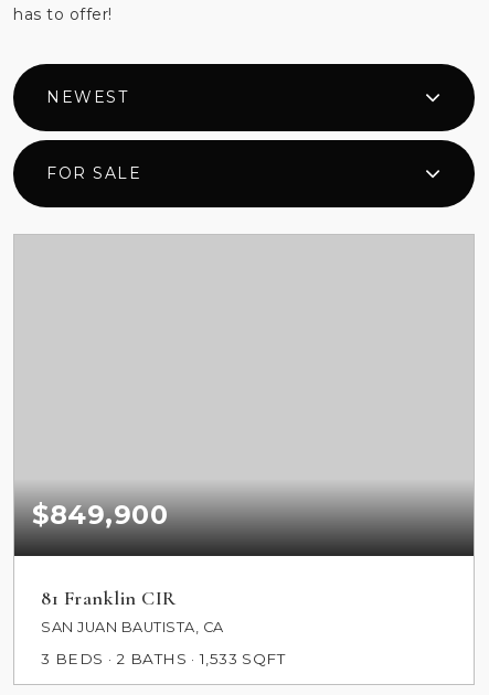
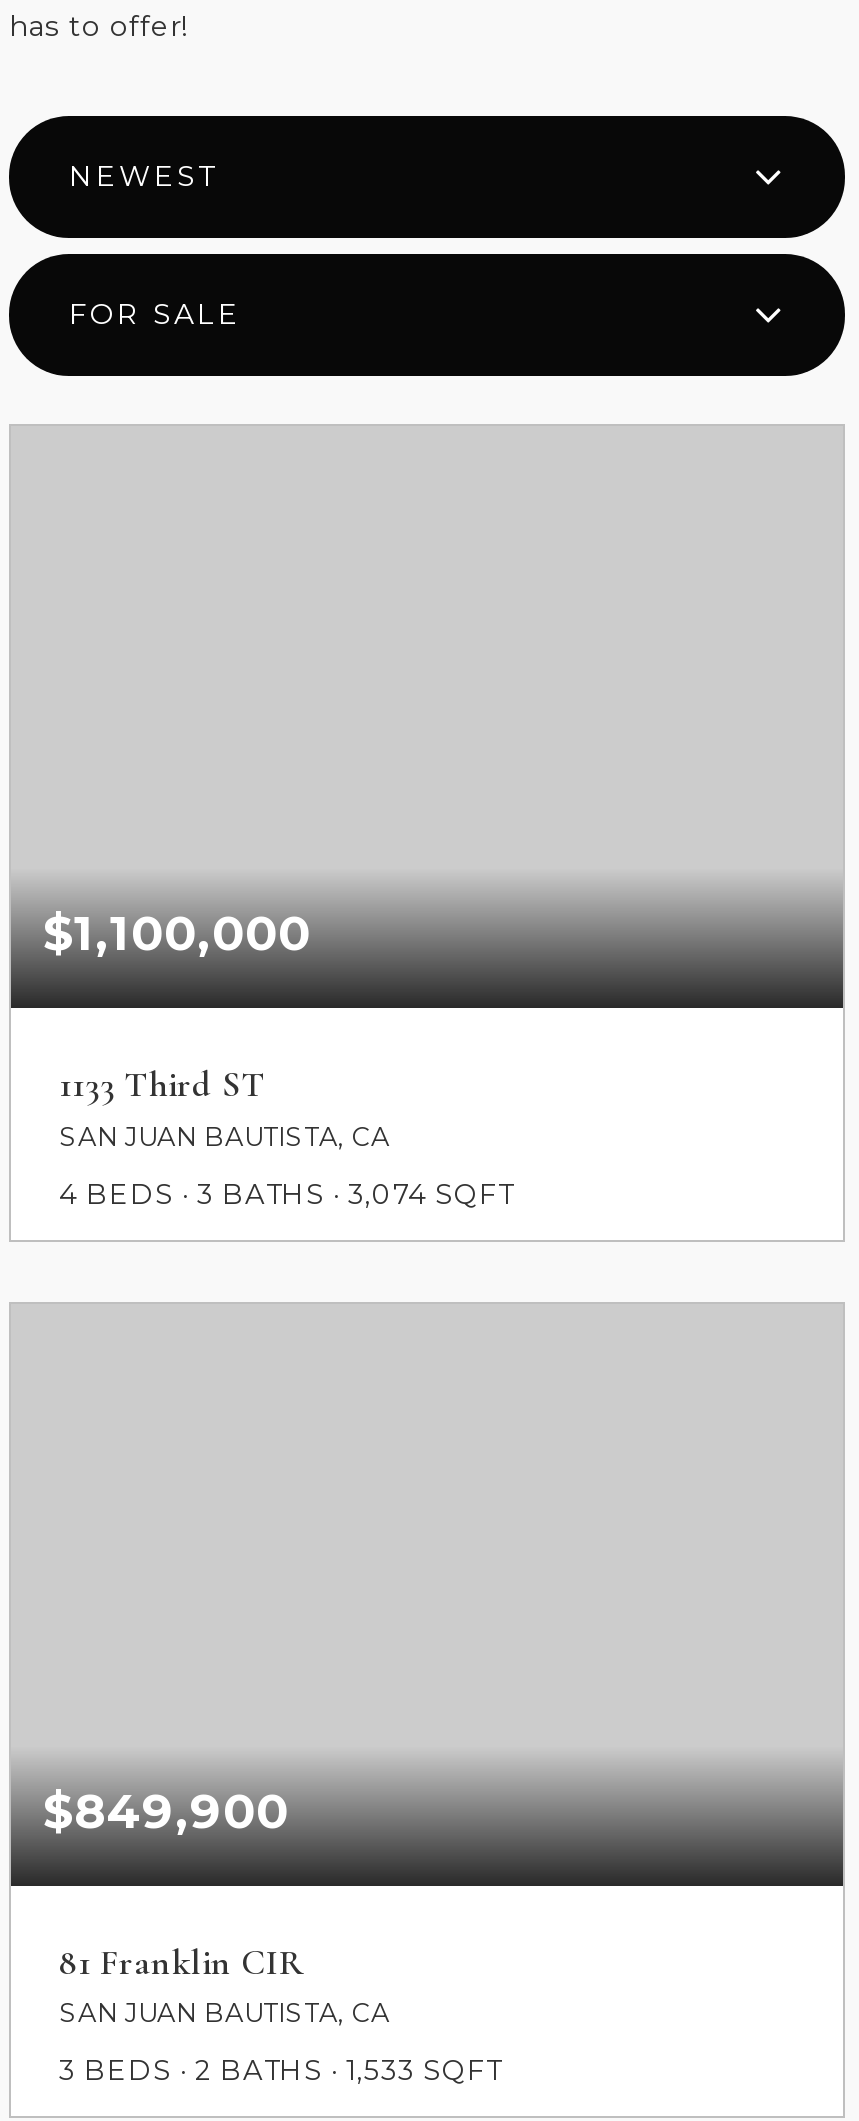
none -> [43,905,513,1209] $1,100,000 | 1133 Third ST | SAN JUAN BAUTISTA, CA | 4 BEDS | 3 BATHS | 3,074 SQFT

